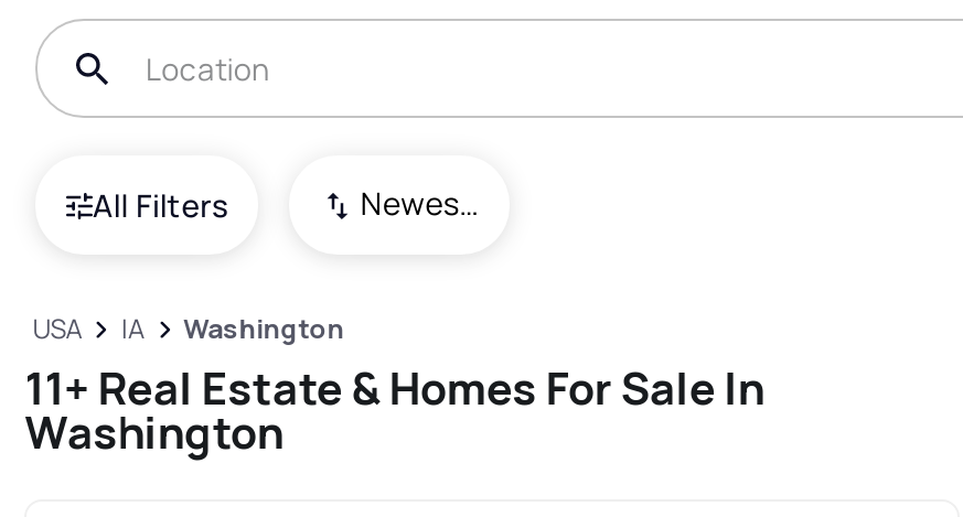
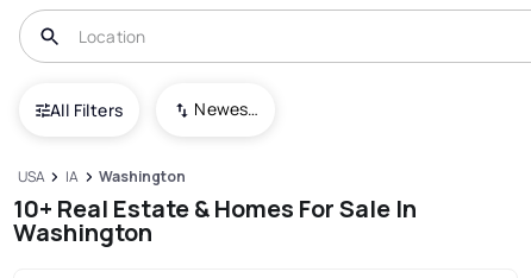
[25,358,764,417] 11+ Real Estate & Homes For Sale In -> [13,192,417,224] 10+ Real Estate & Homes For Sale In

